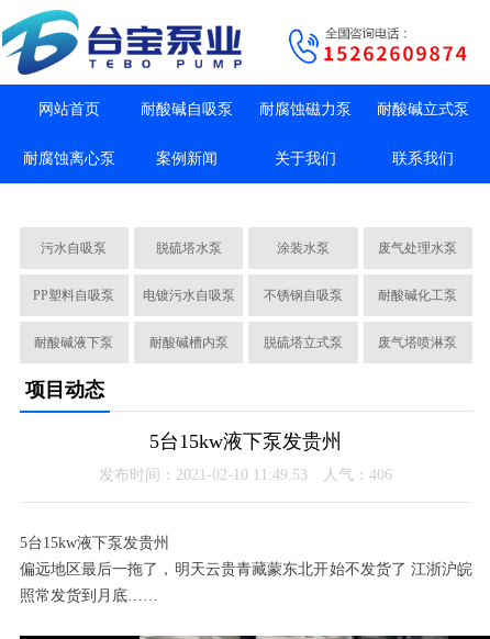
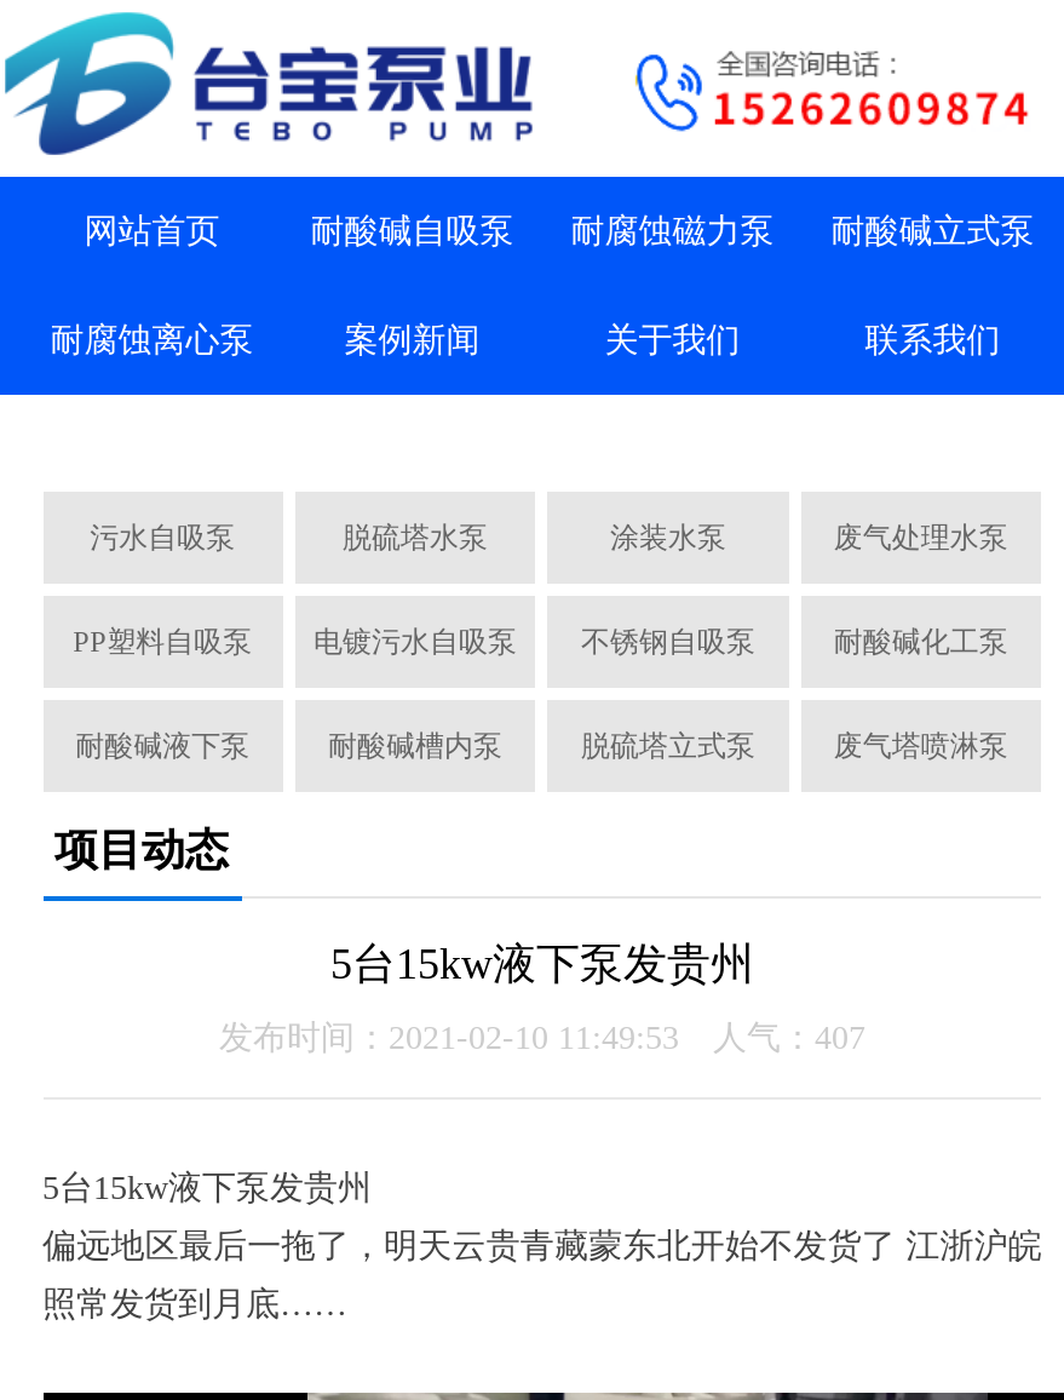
[99,467,393,483] 发布时间：2021-02-10 11:49:53 人气：406 -> [219,1020,865,1056] 发布时间：2021-02-10 11:49:53 人气：407

